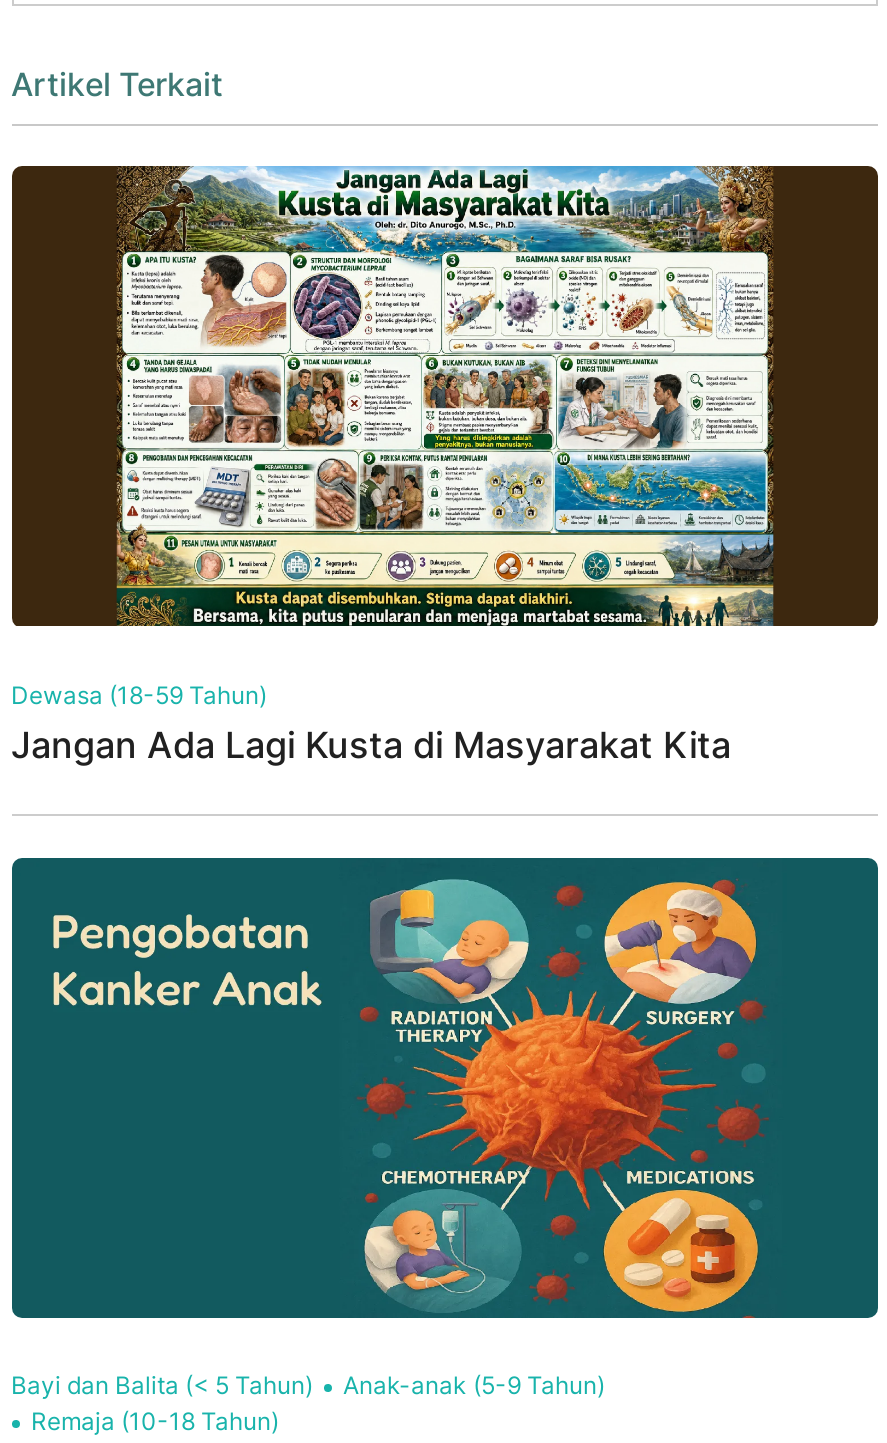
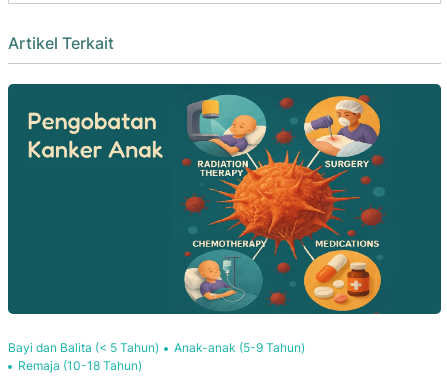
[11,164,878,765] [image] | Dewasa (18-59 Tahun) | Jangan Ada Lagi Kusta di Masyarakat Kita -> none

